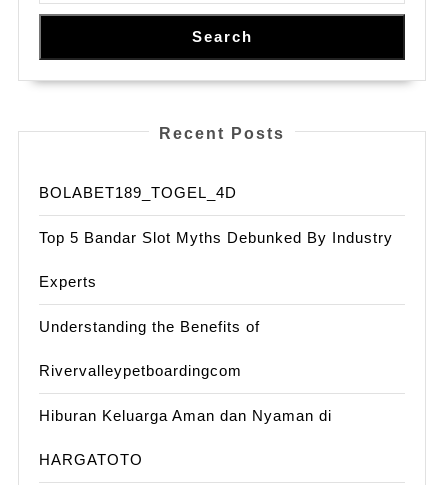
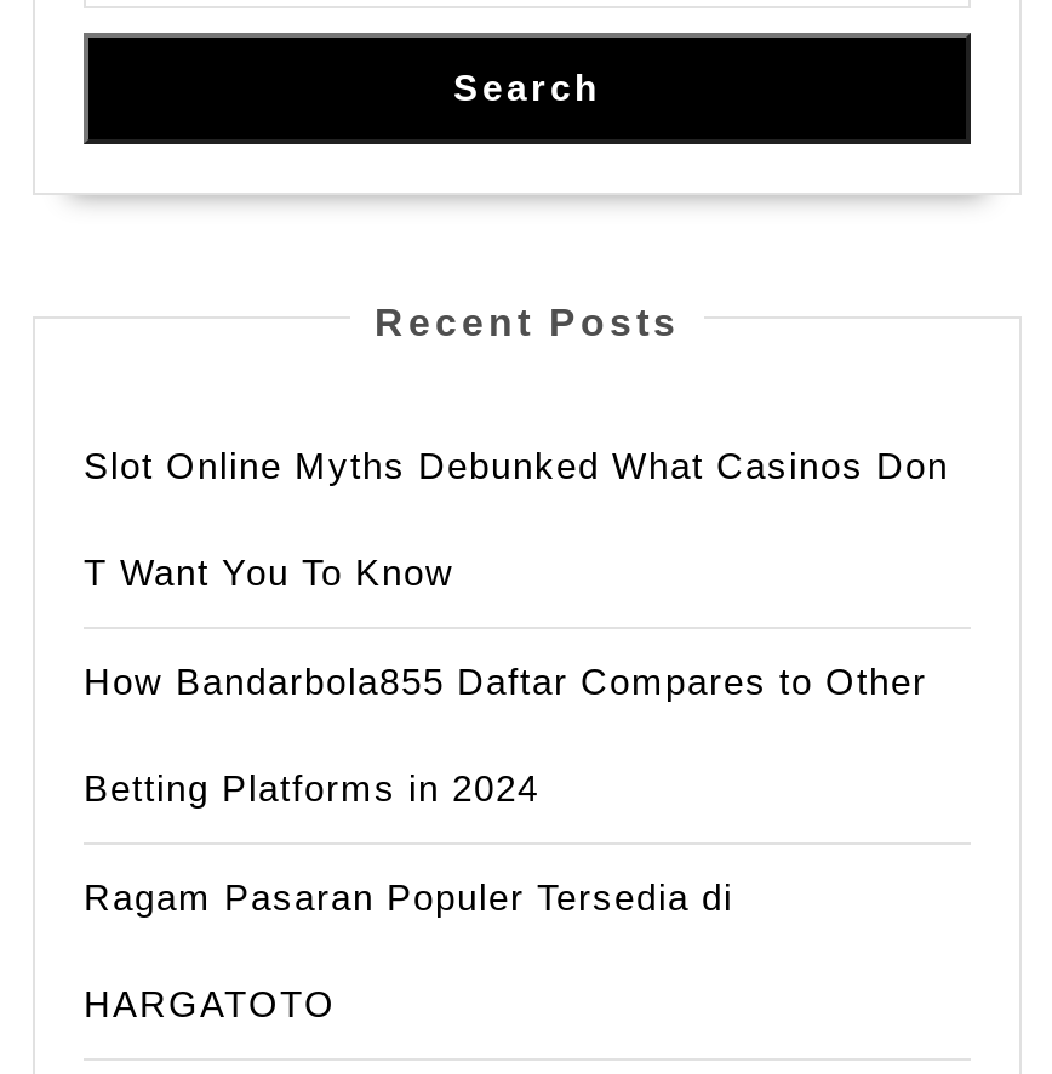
[39,184,393,424] BOLABET189_TOGEL_4D | Top 5 Bandar Slot Myths Debunked By Industry | Experts | Understanding the Benefits of | Rivervalleypetboardingcom | Hiburan Keluarga Aman dan Nyaman di -> [84,446,949,919] Slot Online Myths Debunked What Casinos Don | T Want You To Know | How Bandarbola855 Daftar Compares to Other | Betting Platforms in 2024 | Ragam Pasaran Populer Tersedia di

